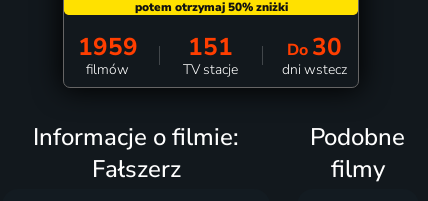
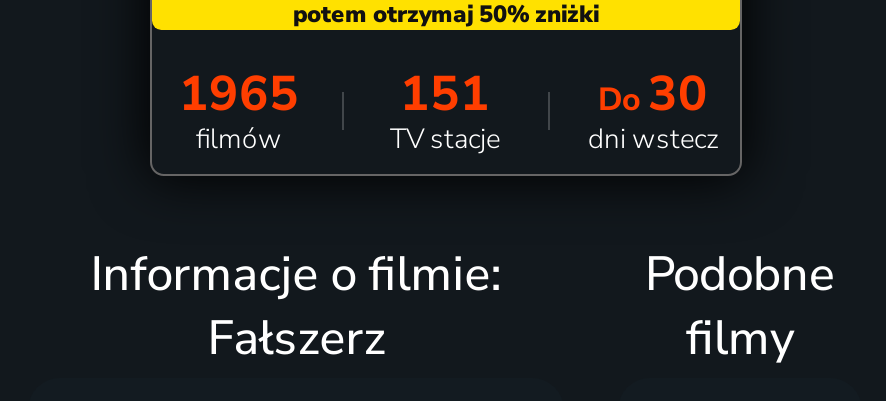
[77,30,342,64] 1959 151 Do 30 -> [179,60,708,128] 1965 151 Do 30

